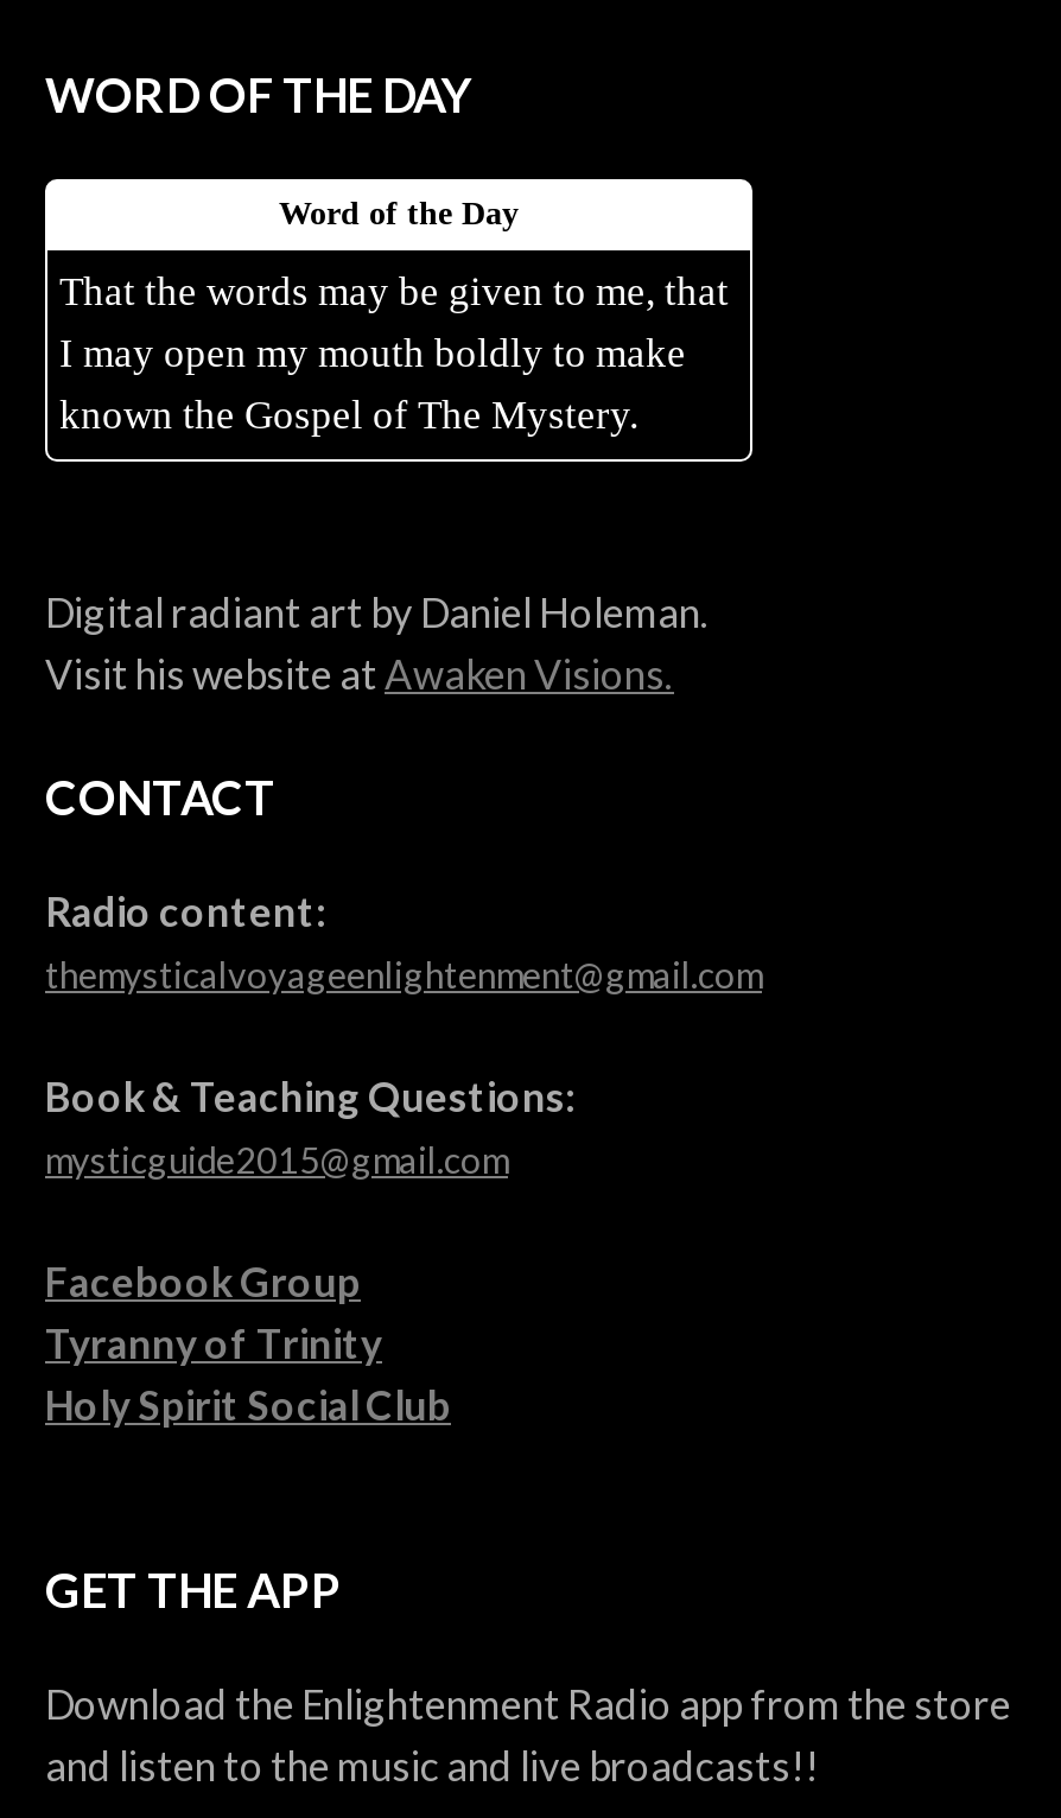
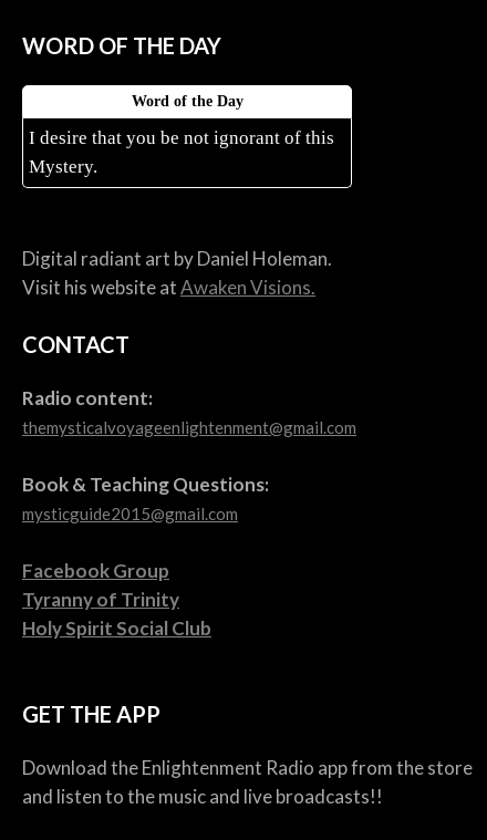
[59,269,729,438] That the words may be given to me, that | I may open my mouth boldly to make | known the Gospel of The Mystery. -> [29,127,334,177] I desire that you be not ignorant of this | Mystery.

